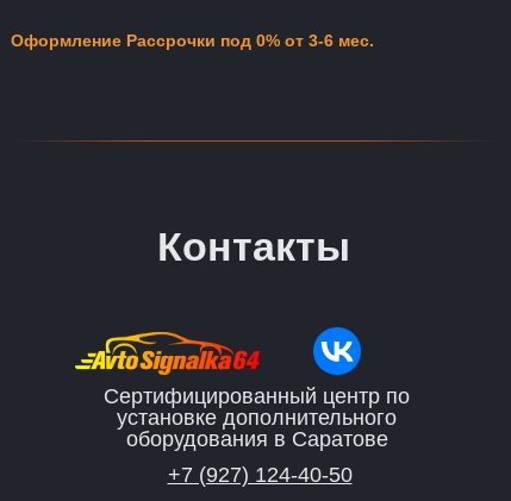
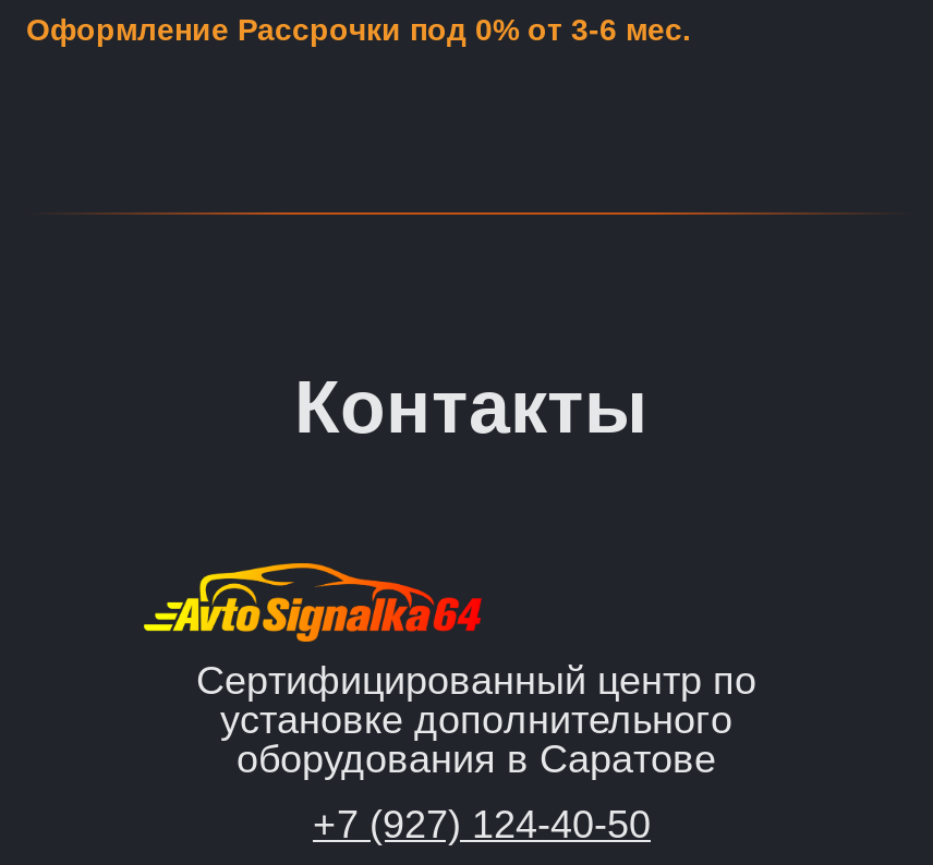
[312,326,362,376] [image] -> none

